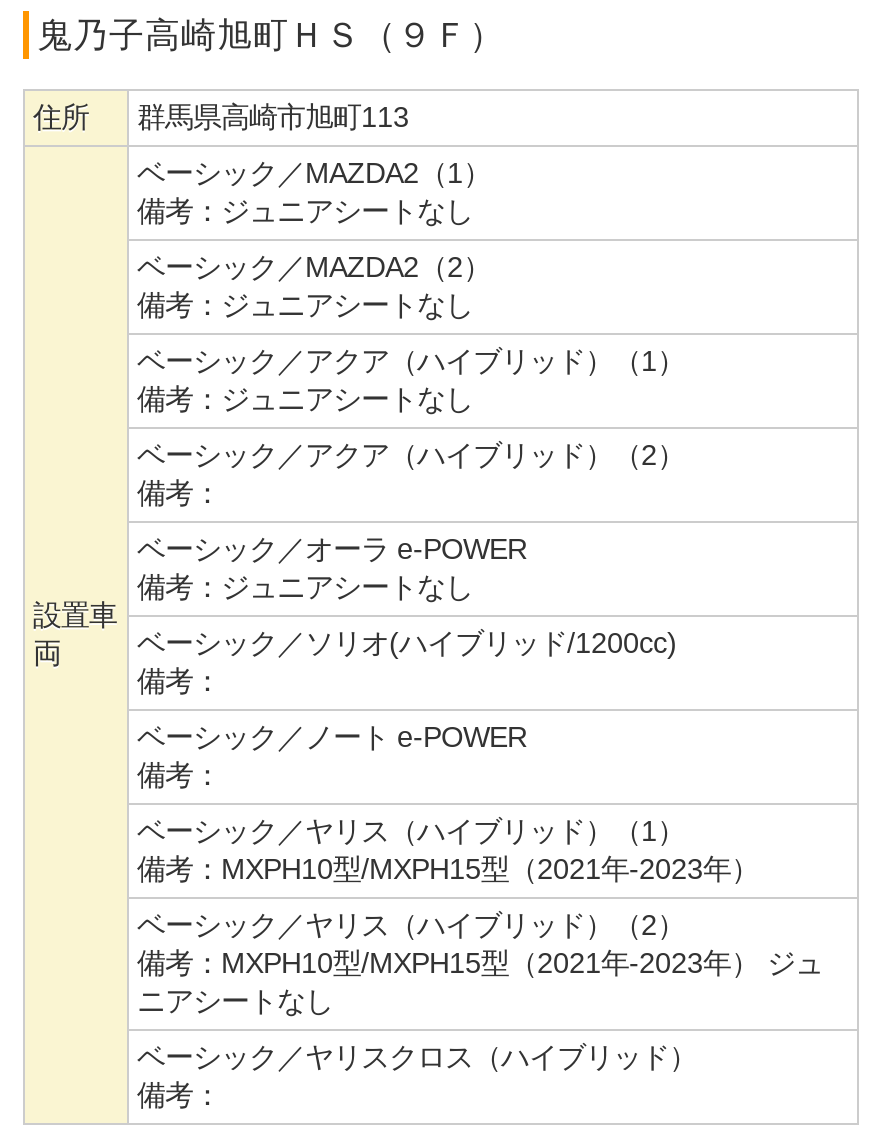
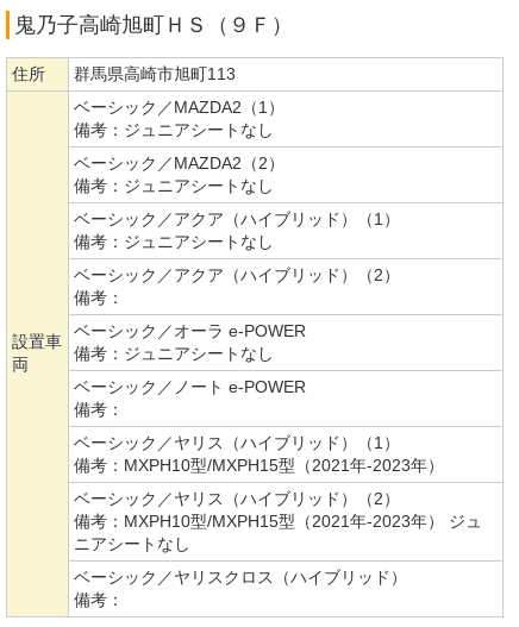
[137,627,677,697] ベーシック／ソリオ(ハイブリッド/1200cc) | 備考： -> none

